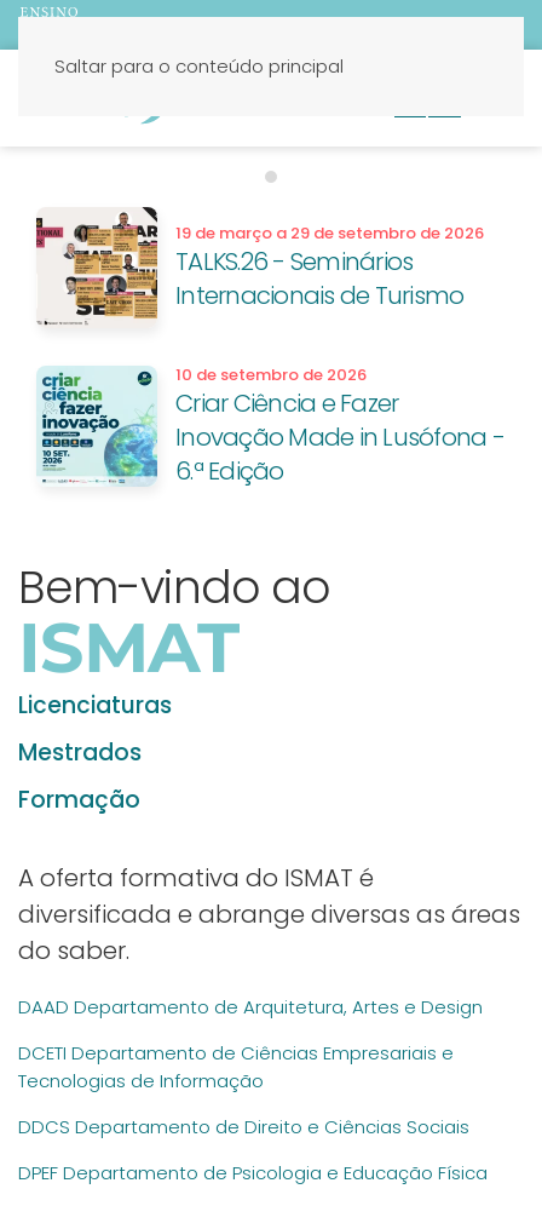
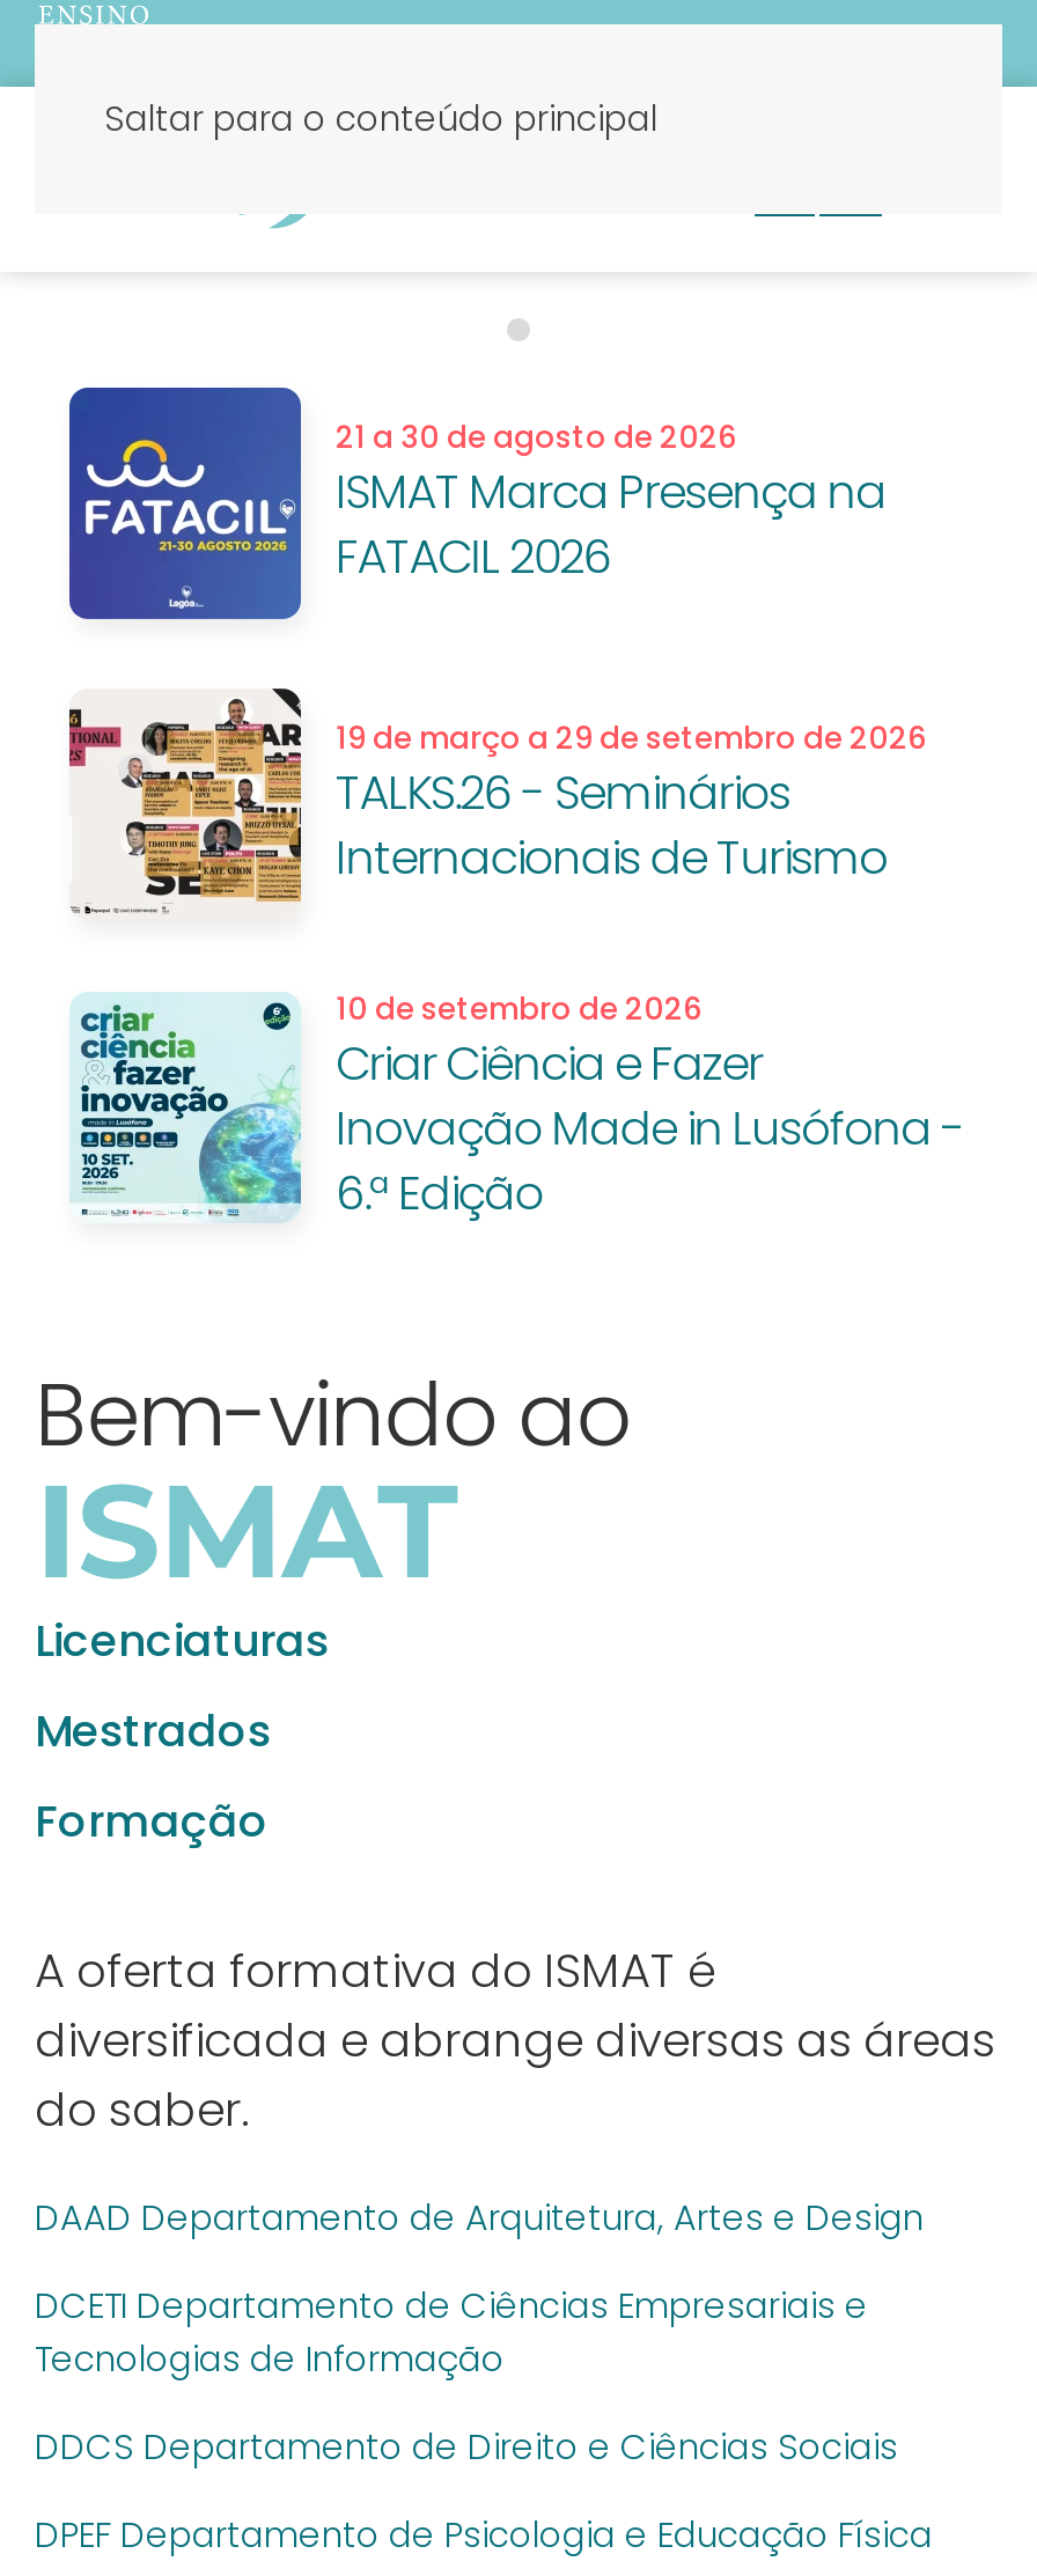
none -> [67,385,886,621] [image] | 21 a 30 de agosto de 2026 | ISMAT Marca Presença na | FATACIL 2026

